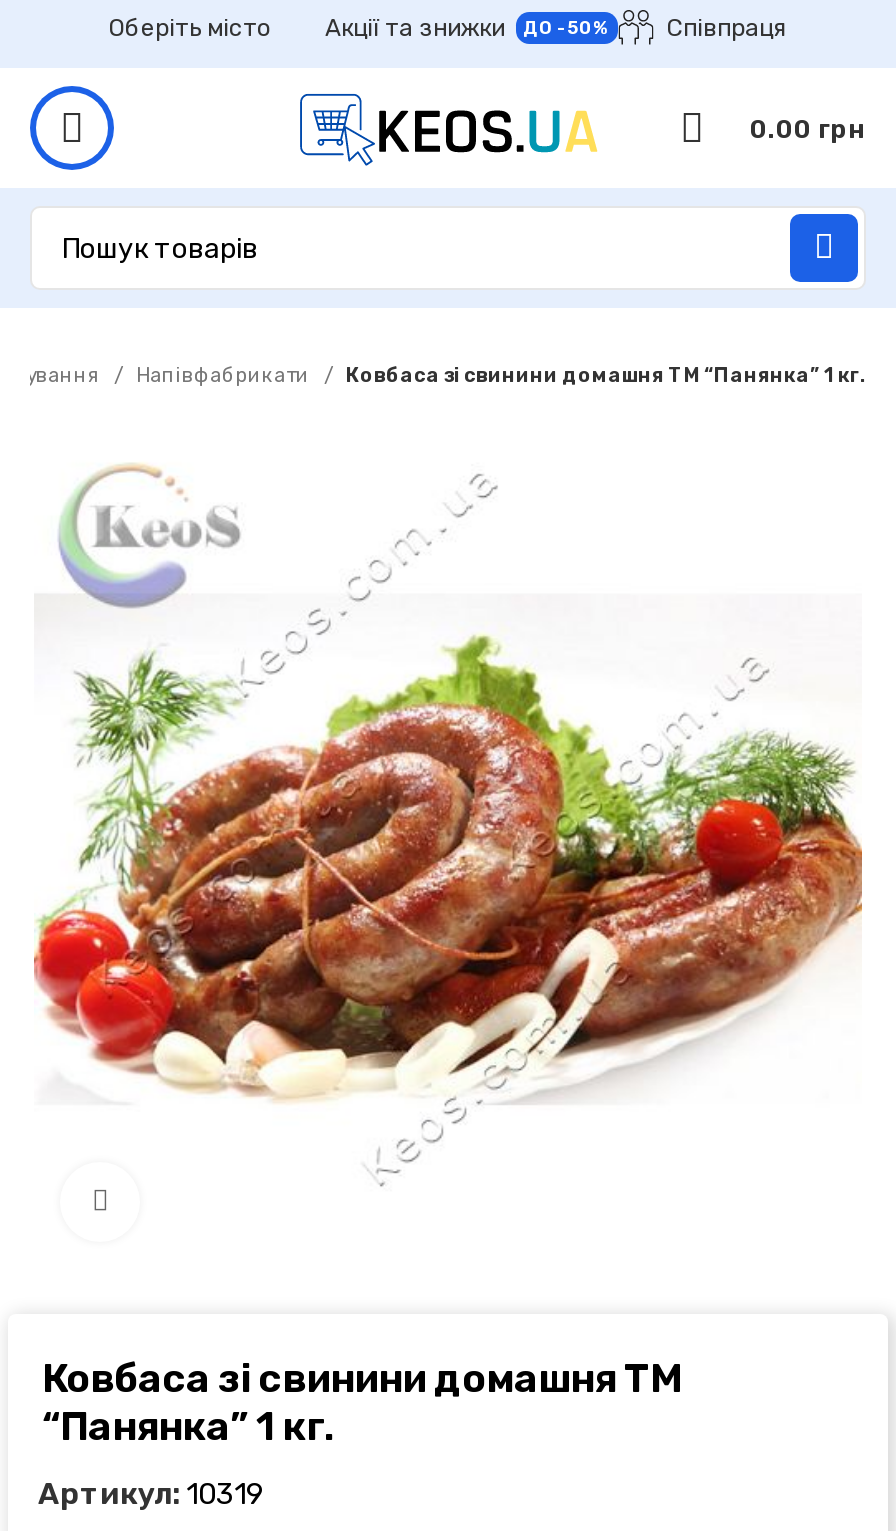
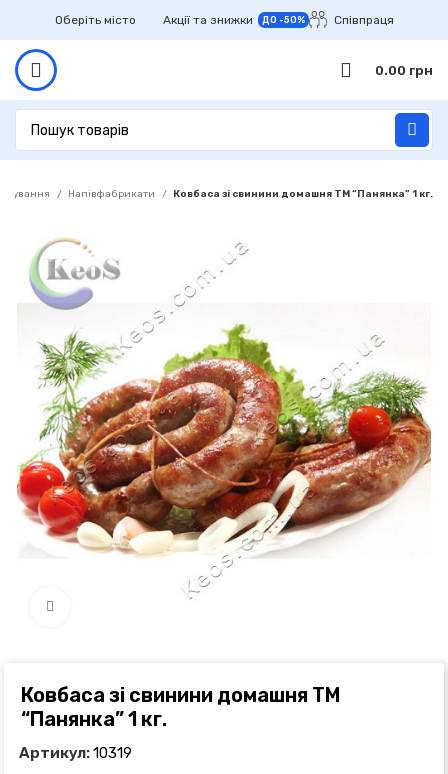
[298,92,598,168] [image] -> none

